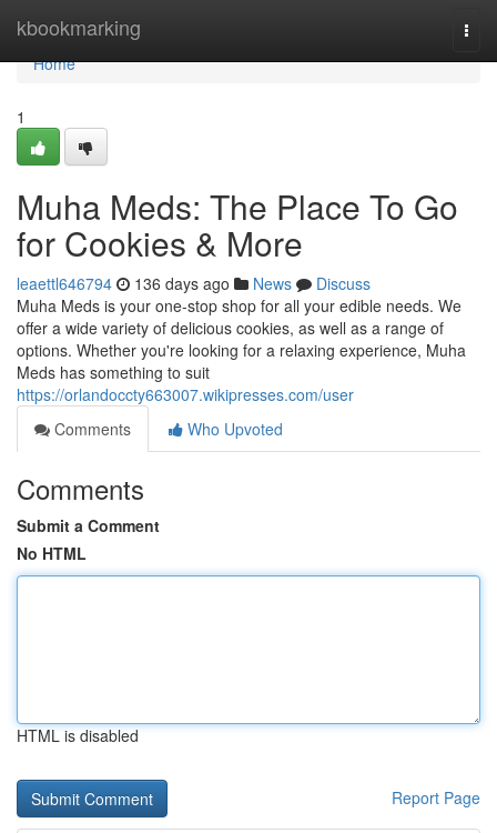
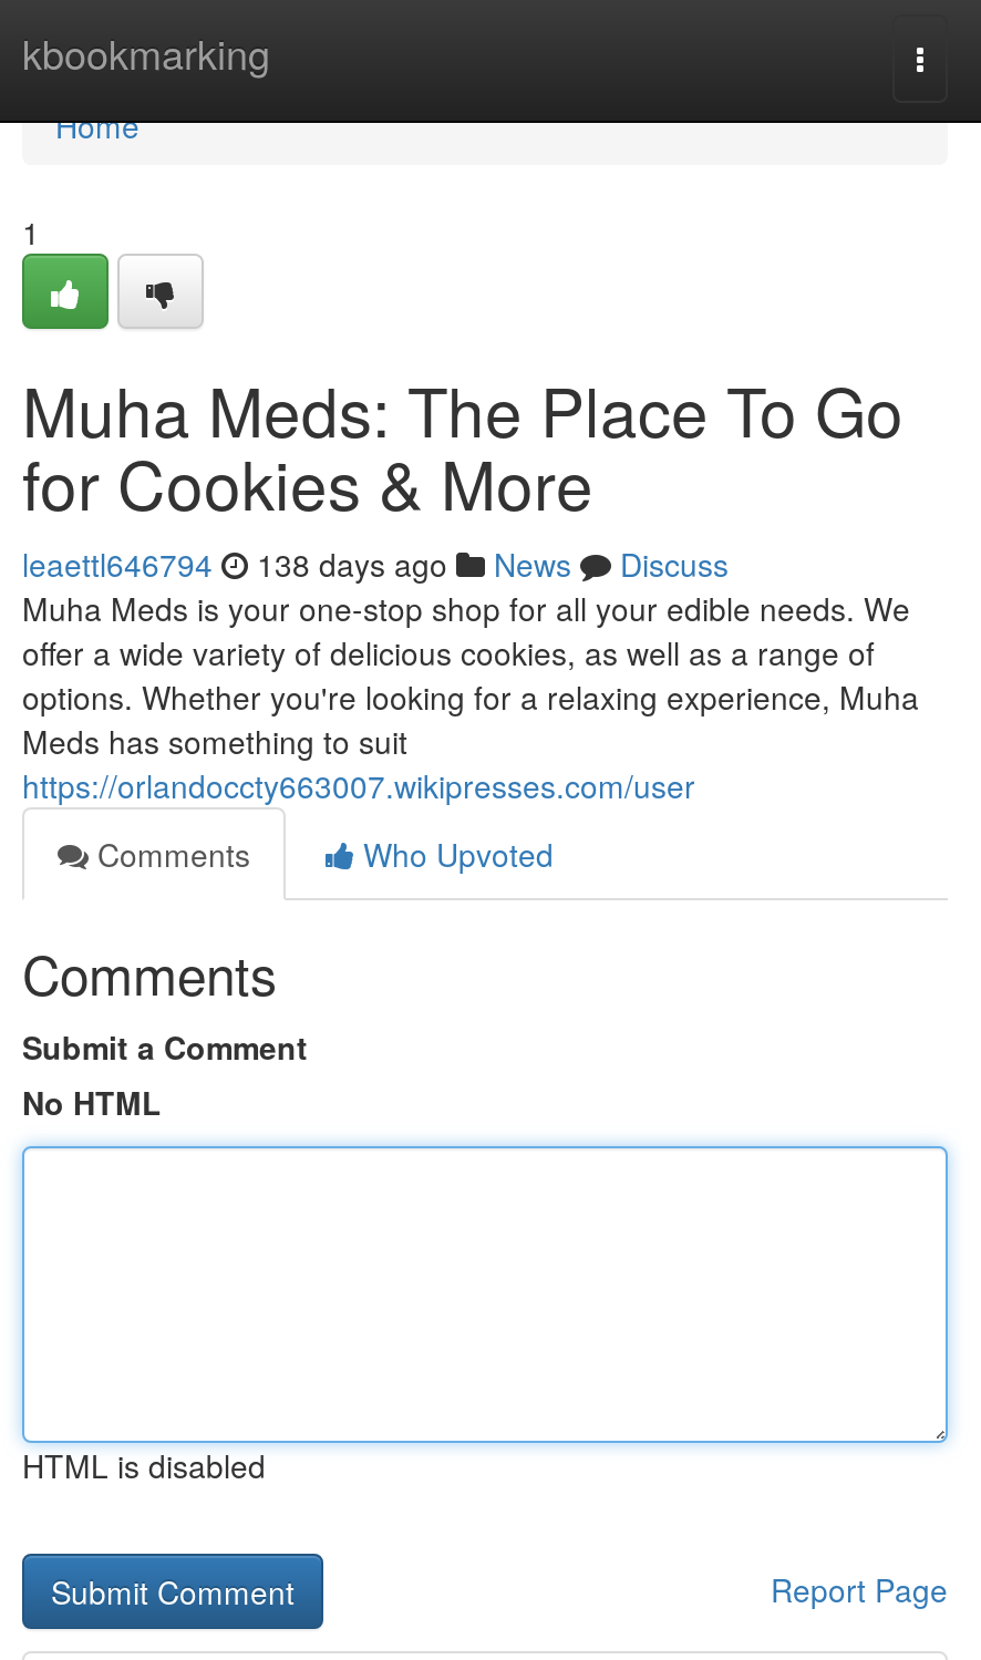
[17,272,371,294] leaettl646794 136 days ago News Discuss -> [22,542,729,586] leaettl646794 138 days ago News Discuss

